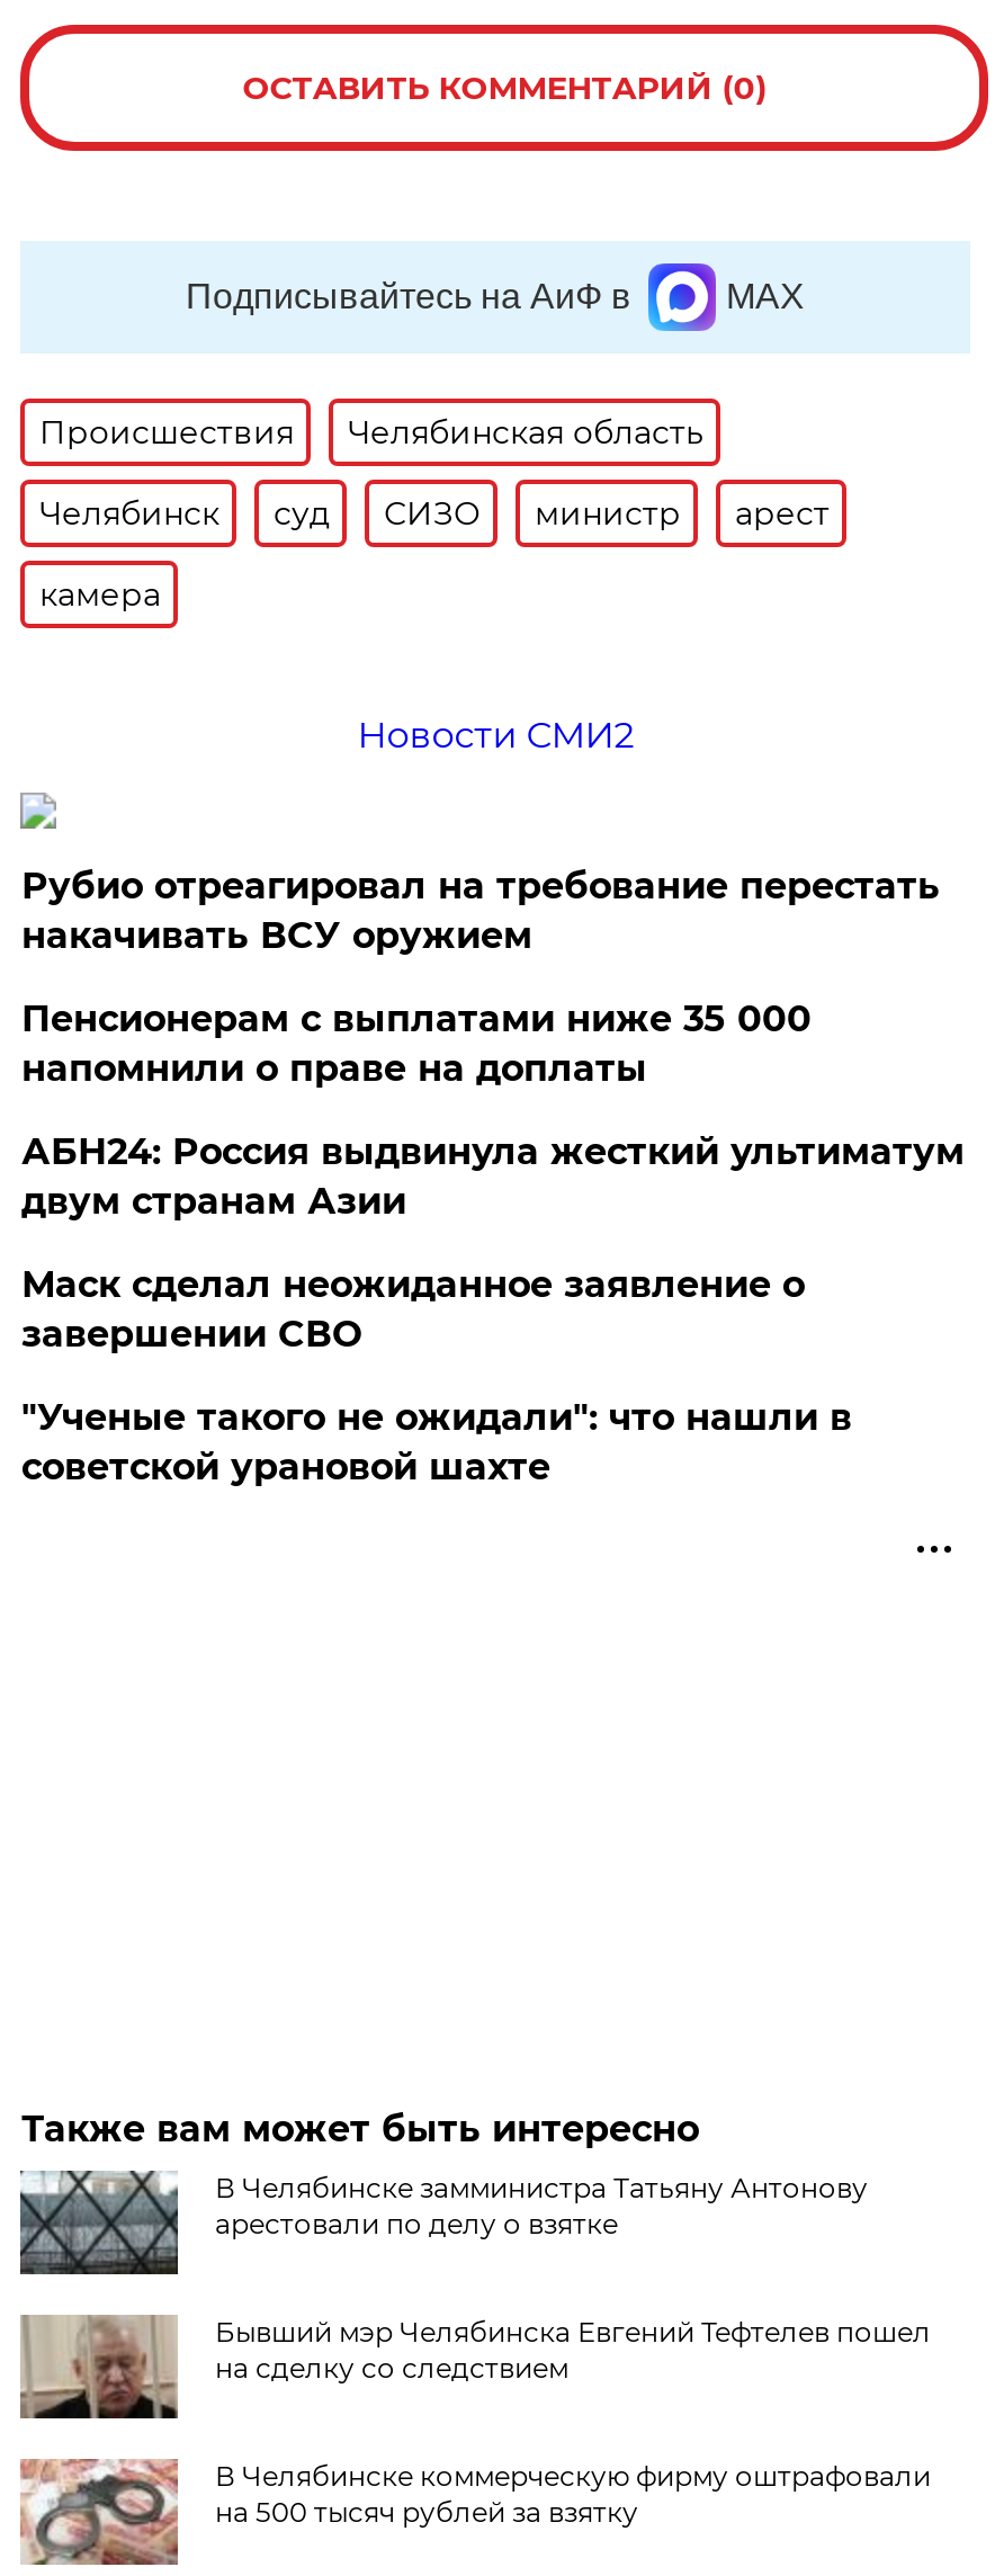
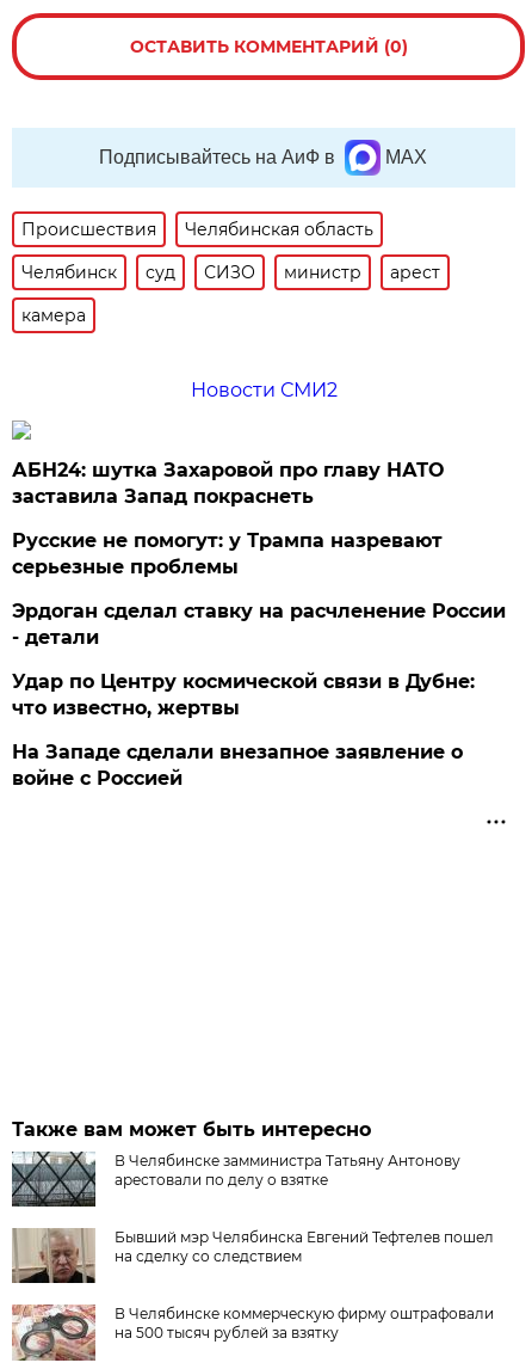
[21,864,940,957] Рубио отреагировал на требование перестать | накачивать ВСУ оружием -> [12,459,444,508] АБН24: шутка Захаровой про главу НАТО | заставила Запад покраснеть
[21,997,811,1090] Пенсионерам с выплатами ниже 35 000 | напомнили о праве на доплаты -> [12,529,443,578] Русские не помогут: у Трампа назревают | серьезные проблемы
[21,1130,964,1222] АБН24: Россия выдвинула жесткий ультиматум | двум странам Азии -> [12,600,506,649] Эрдоган сделал ставку на расчленение России | - детали
[21,1263,805,1355] Маск сделал неожиданное заявление о | завершении СВО -> [12,670,475,719] Удар по Центру космической связи в Дубне: | что известно, жертвы
[21,1396,852,1488] "Ученые такого не ожидали": что нашли в | советской урановой шахте -> [12,741,463,790] На Западе сделали внезапное заявление о | войне с Россией

